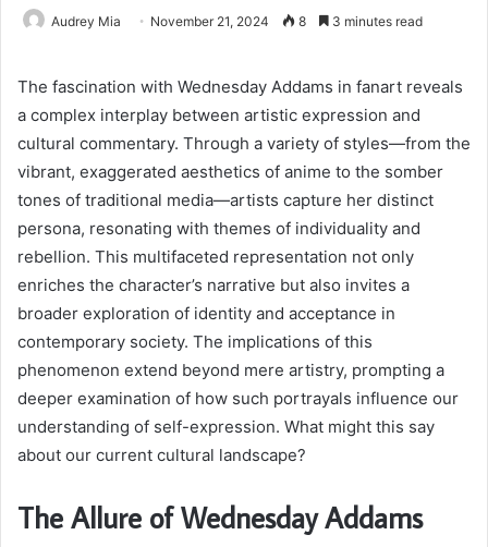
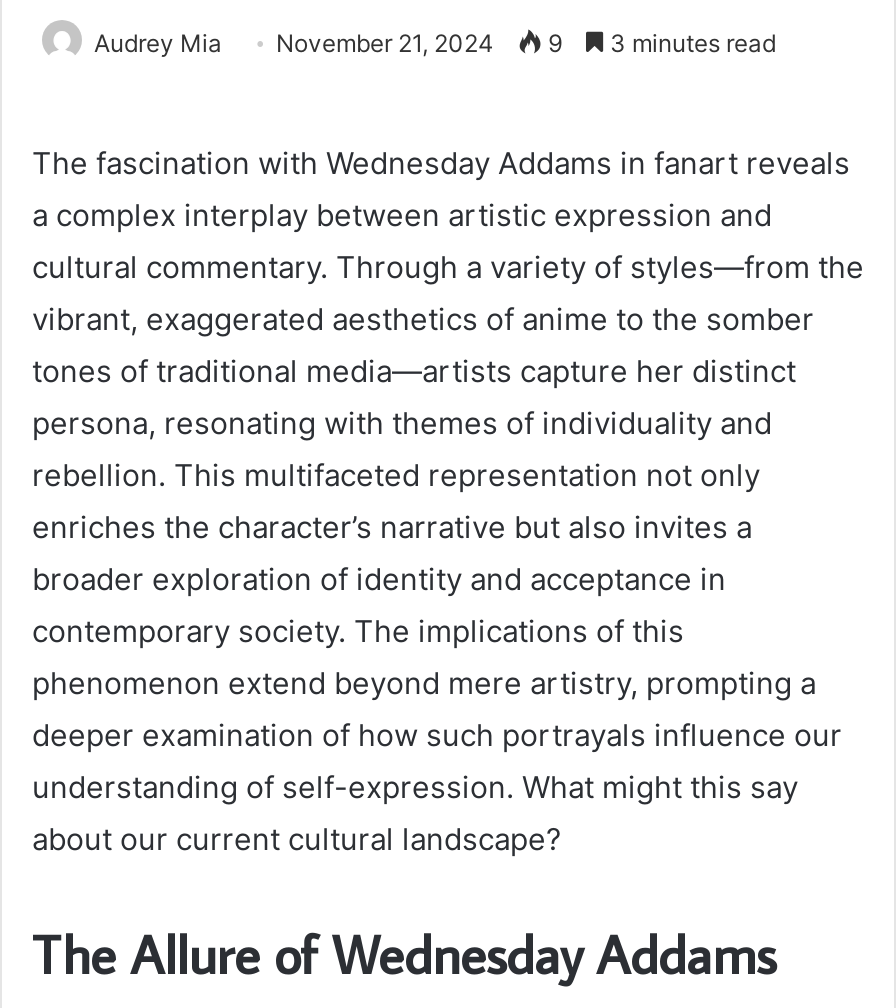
[51,13,423,30] Audrey Mia November 21, 2024 8 3 minutes read -> [94,28,776,58] Audrey Mia November 21, 2024 9 3 minutes read

